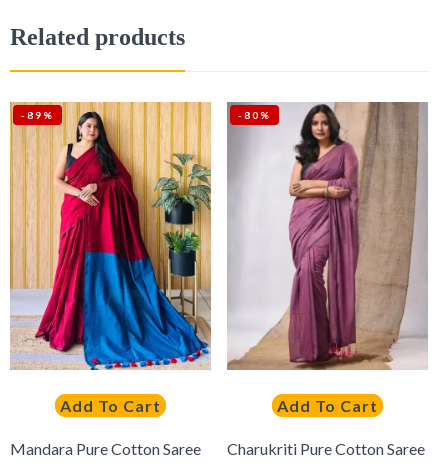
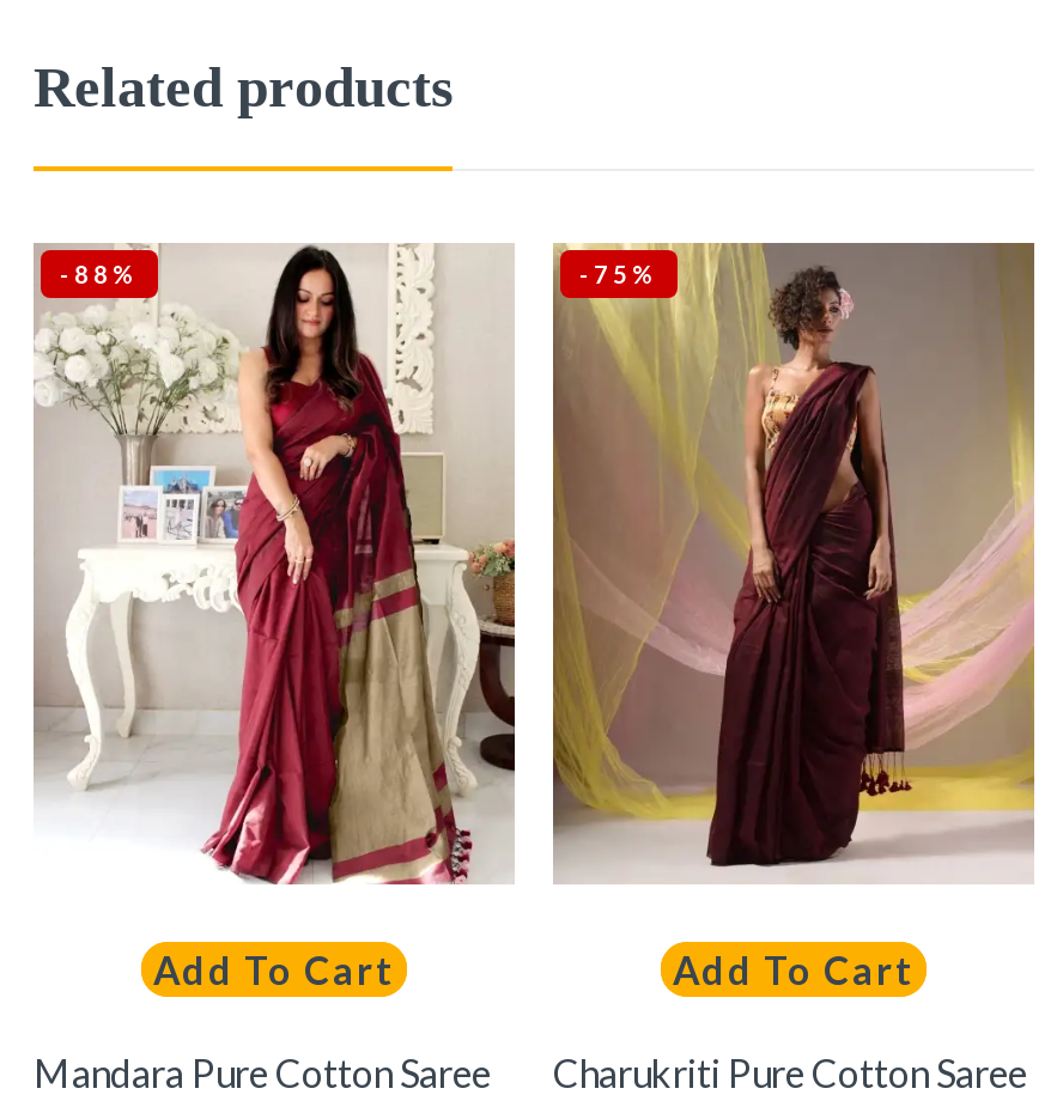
[10,102,211,371] [image] | -89% -> [34,243,517,884] [image] | -88%
[227,102,428,370] [image] | -80% -> [551,243,1034,882] [image] | -75%

